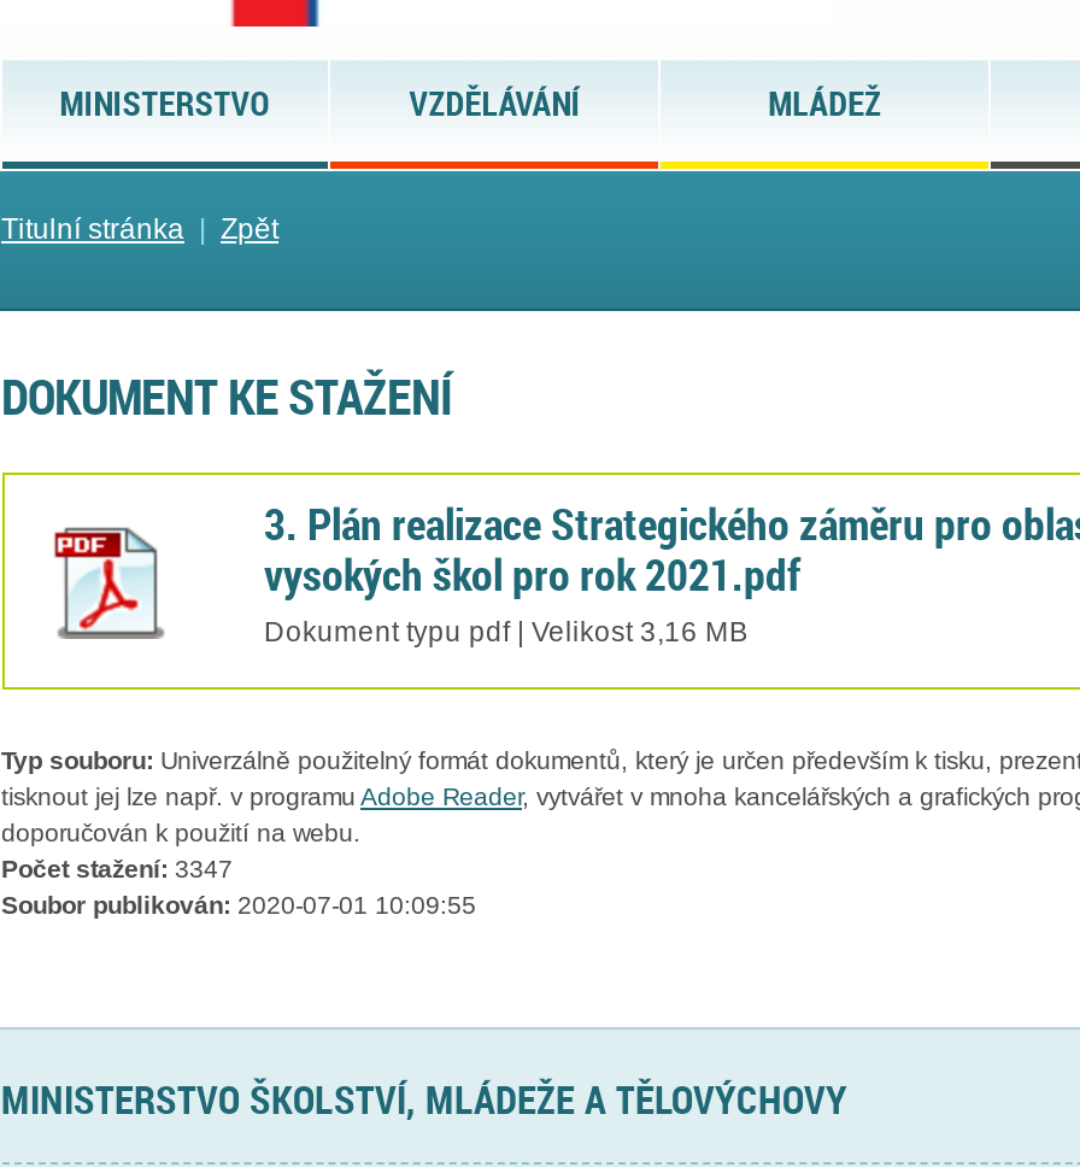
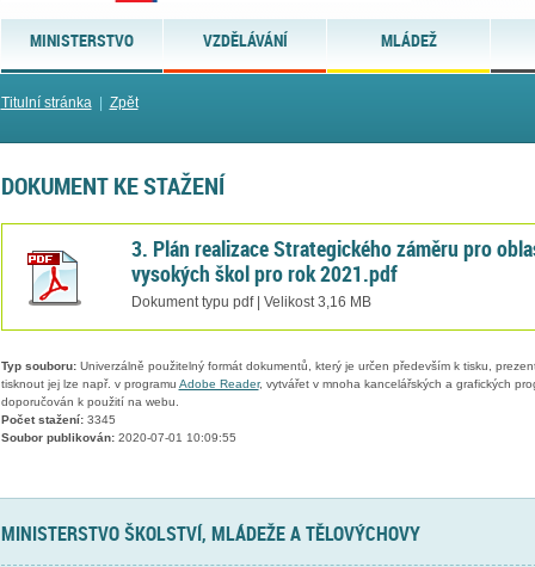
[1,857,233,884] Počet stažení: 3347 -> [1,414,115,427] Počet stažení: 3345

